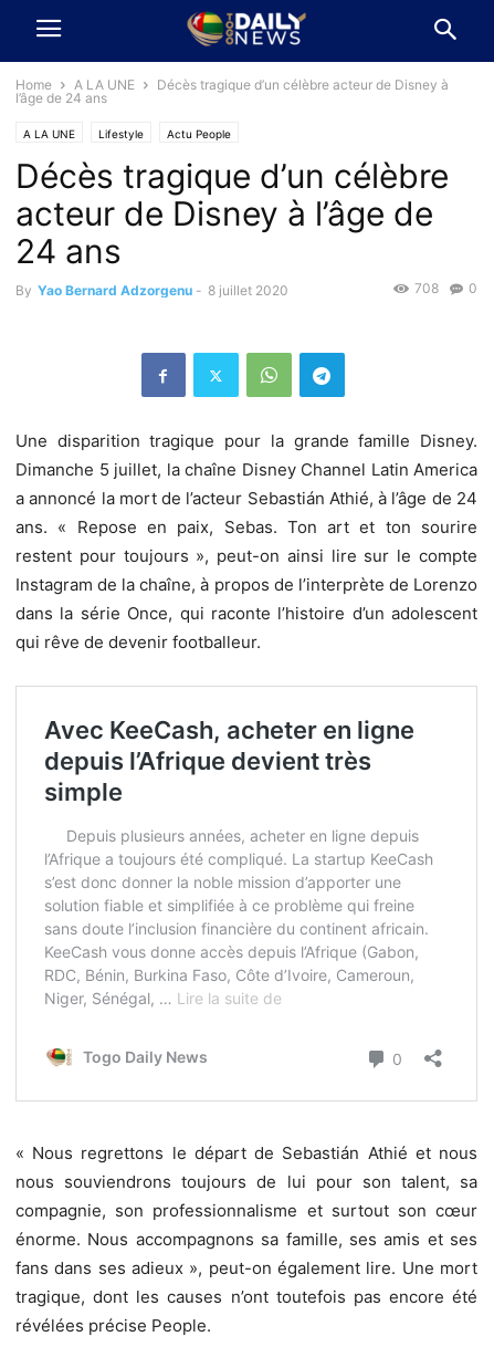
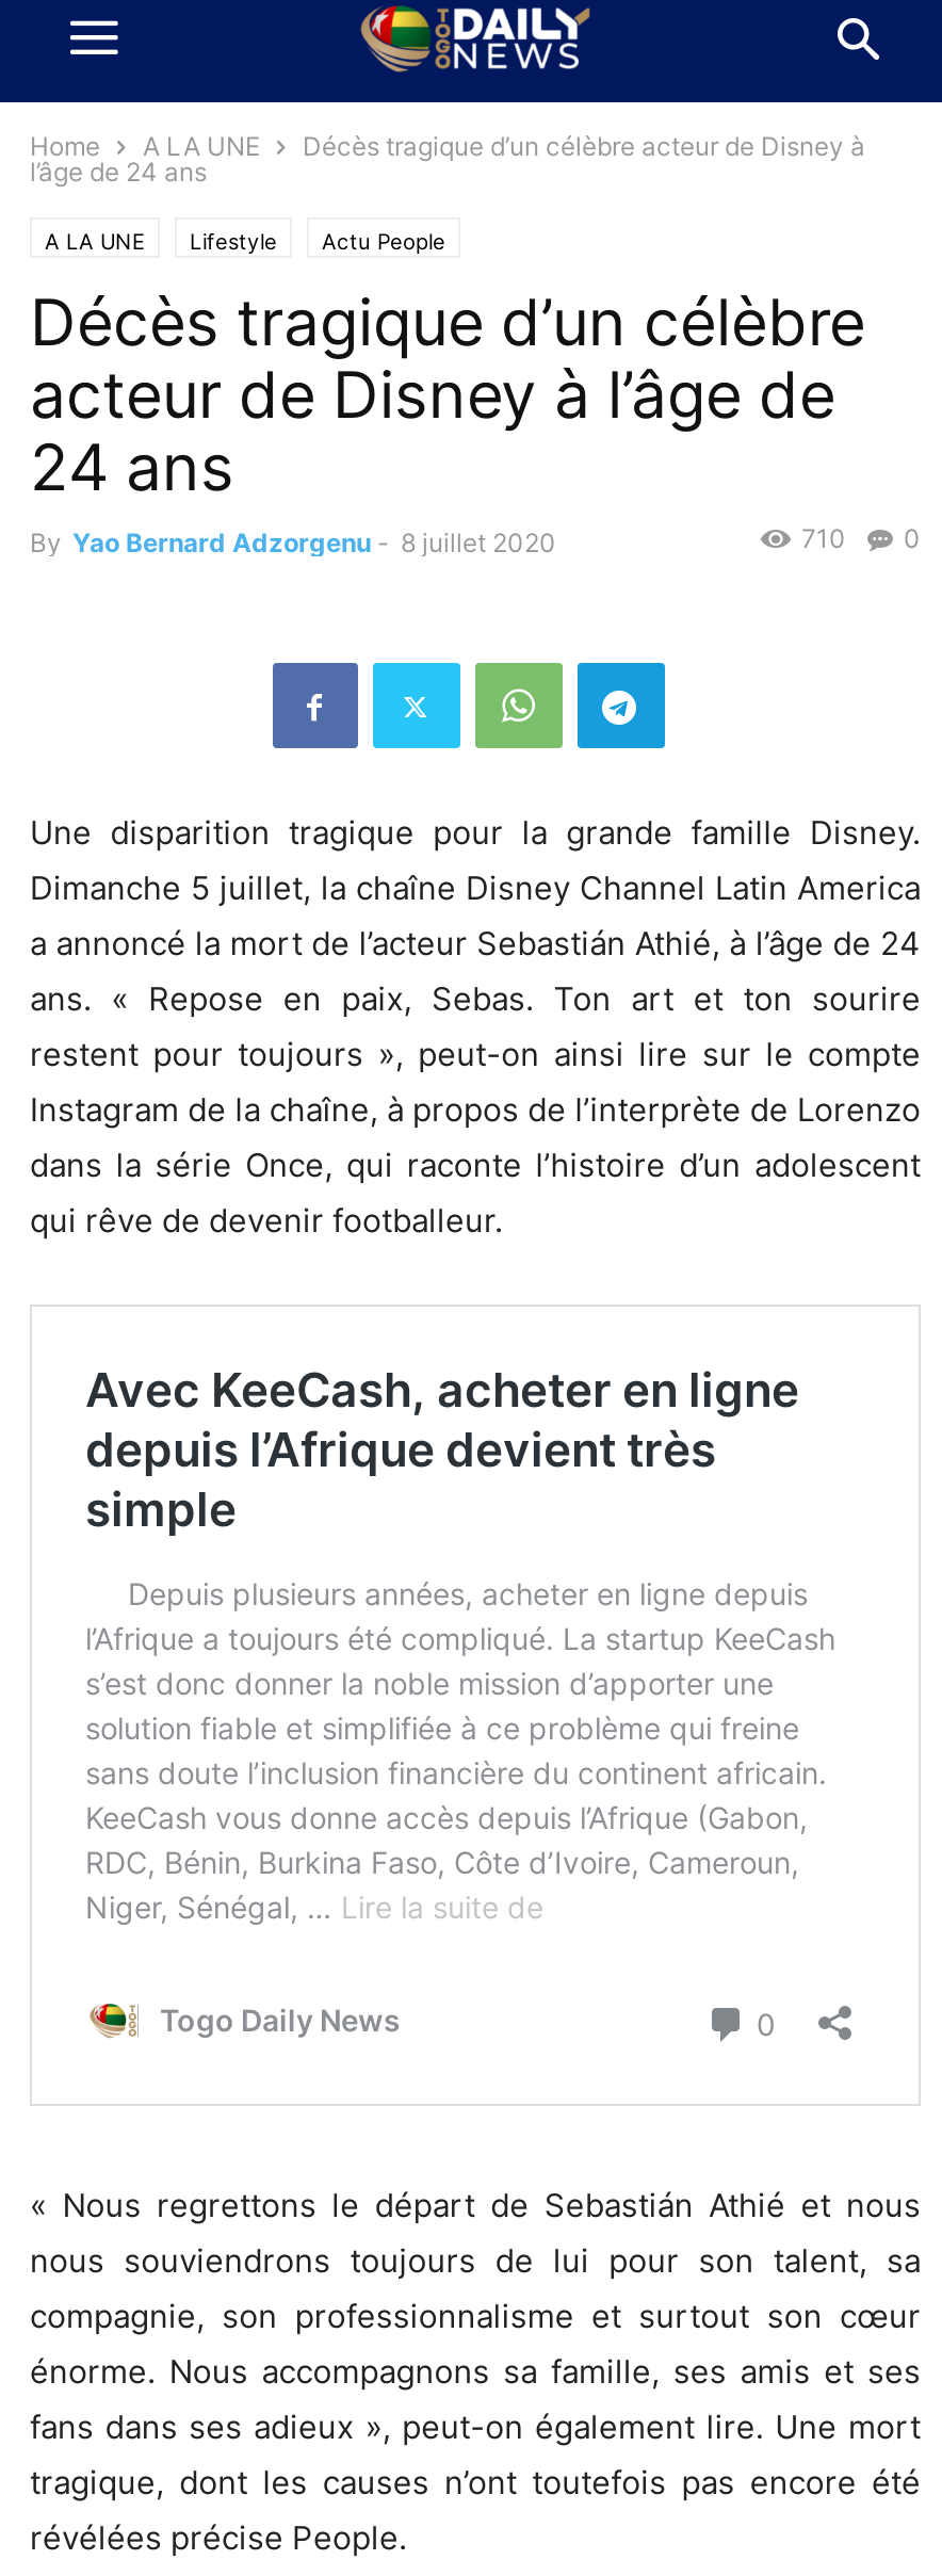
[414,280,477,296] 708 0 -> [801,522,921,554] 710 0

